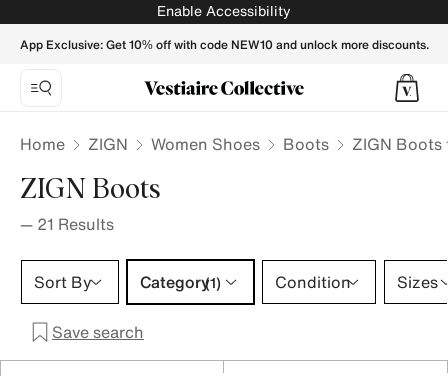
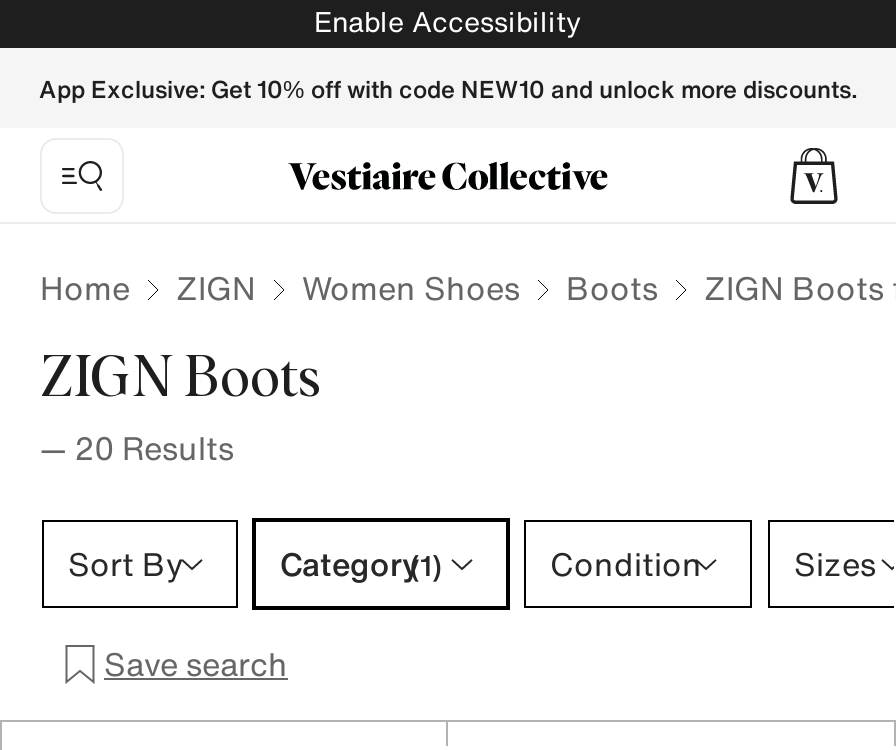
[20,212,114,236] — 21 Results -> [40,424,234,472] — 20 Results

